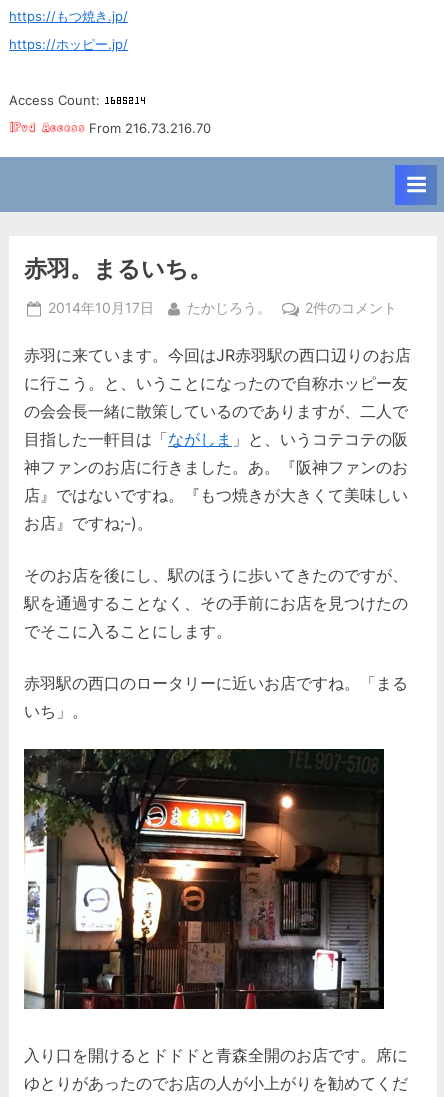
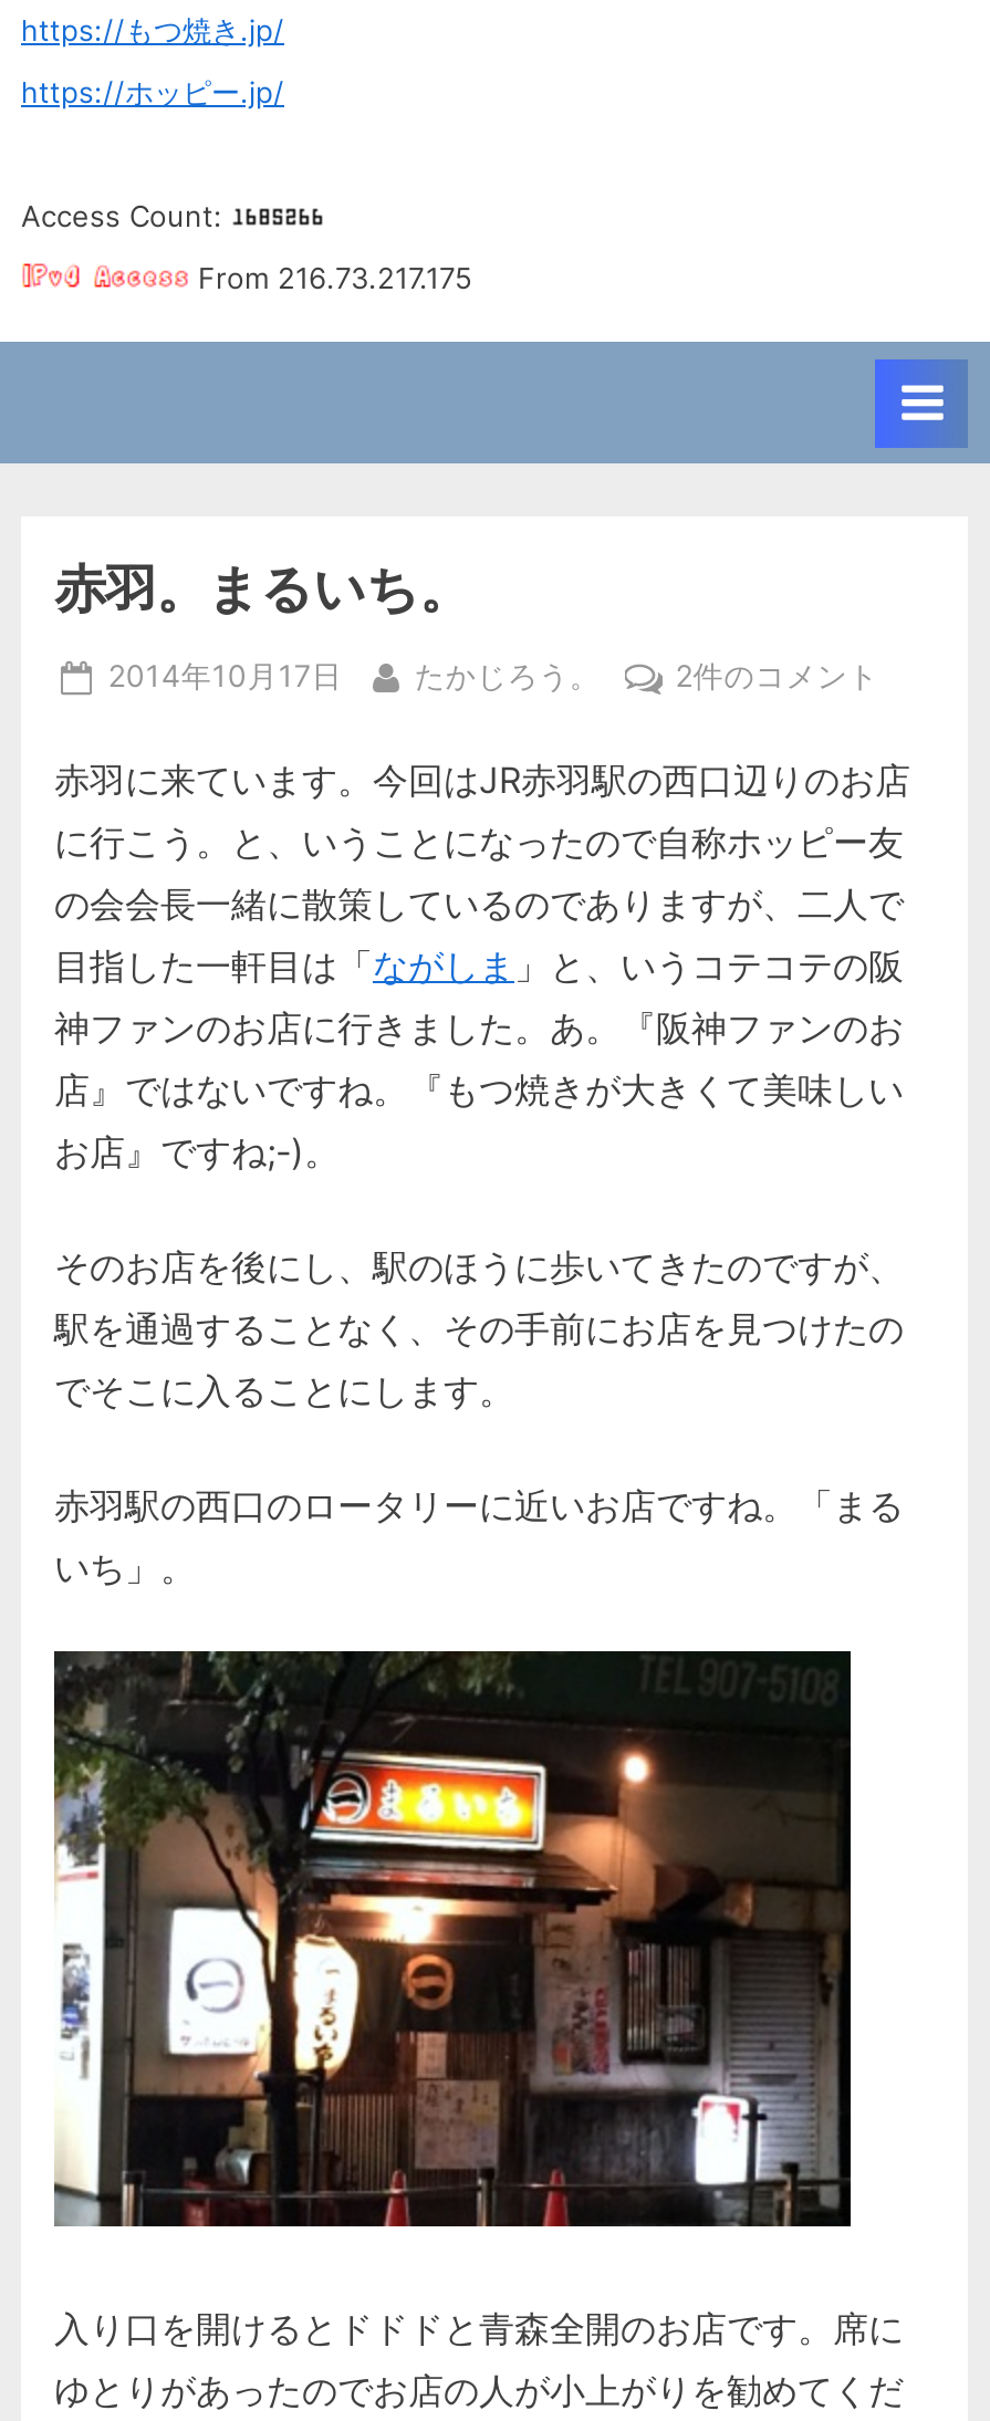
[85,121,211,136] From 216.73.216.70 -> [189,262,472,295] From 216.73.217.175

